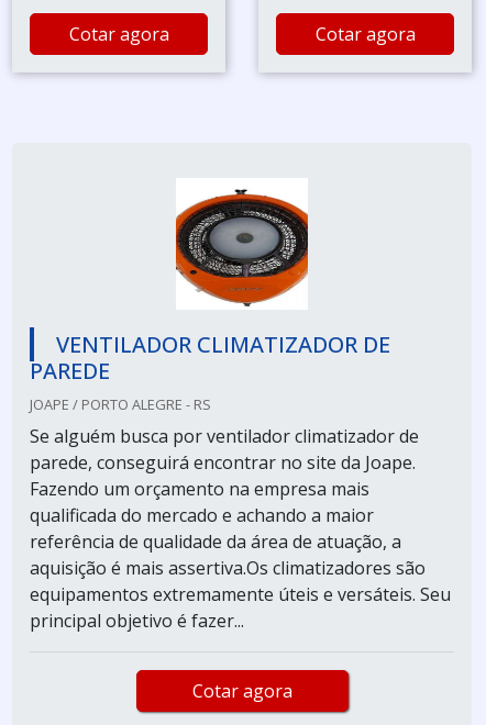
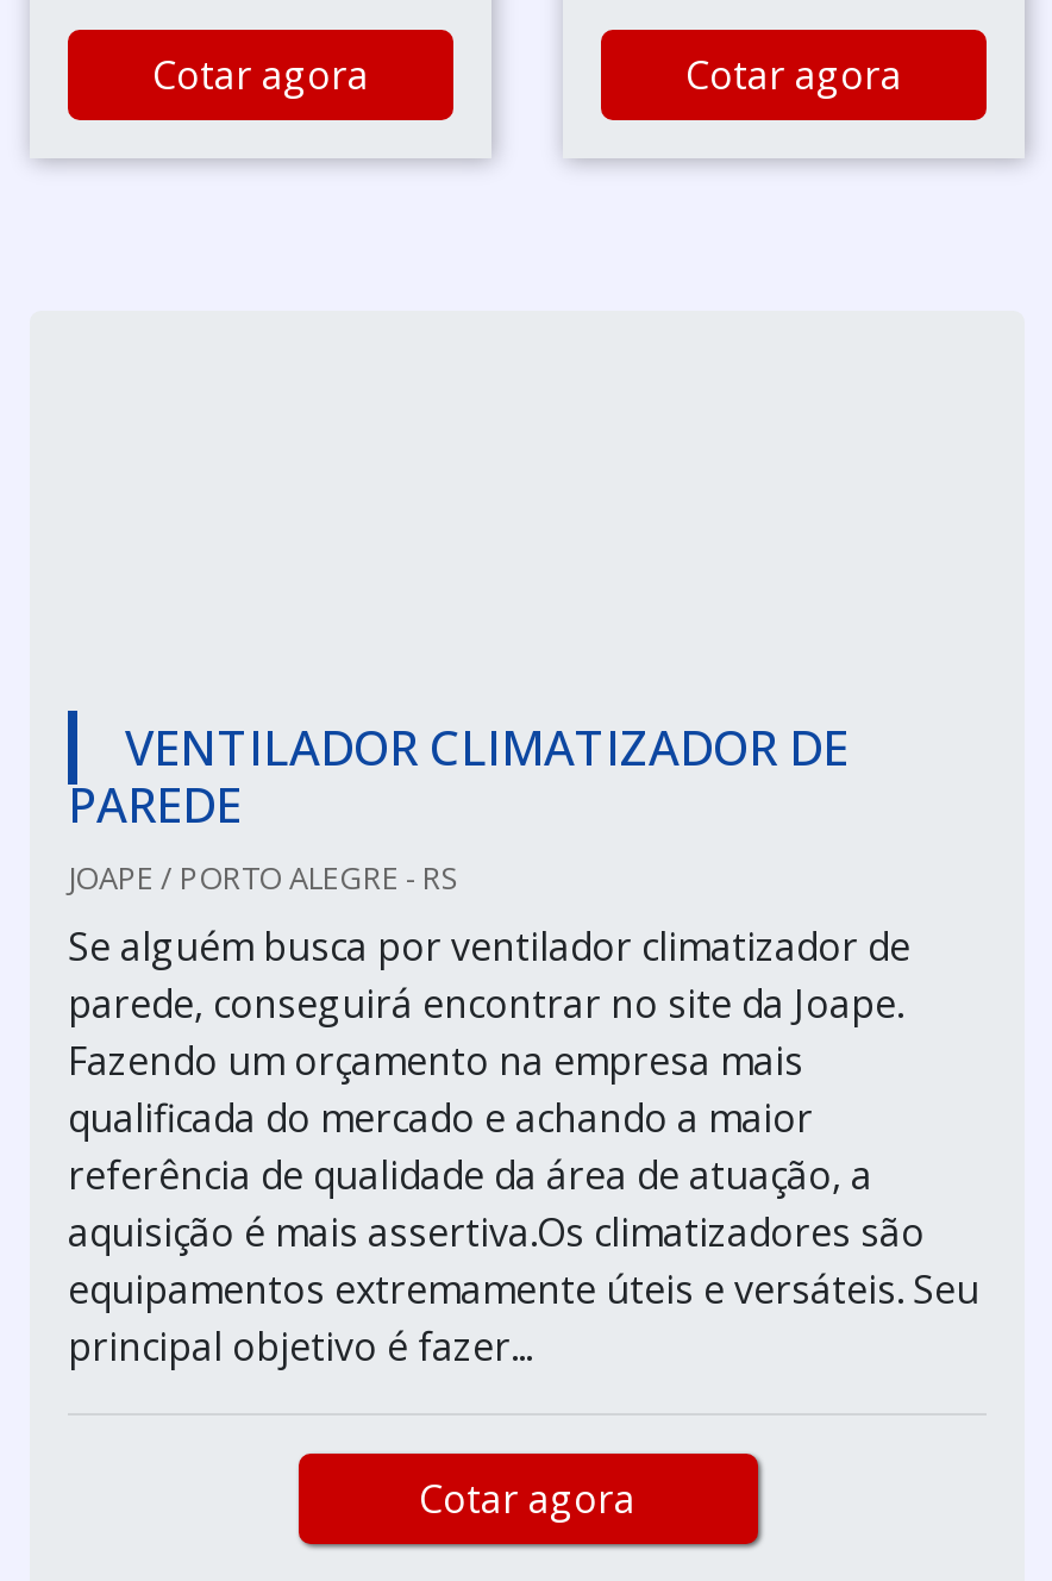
[175,189,309,308] [image] -> none

